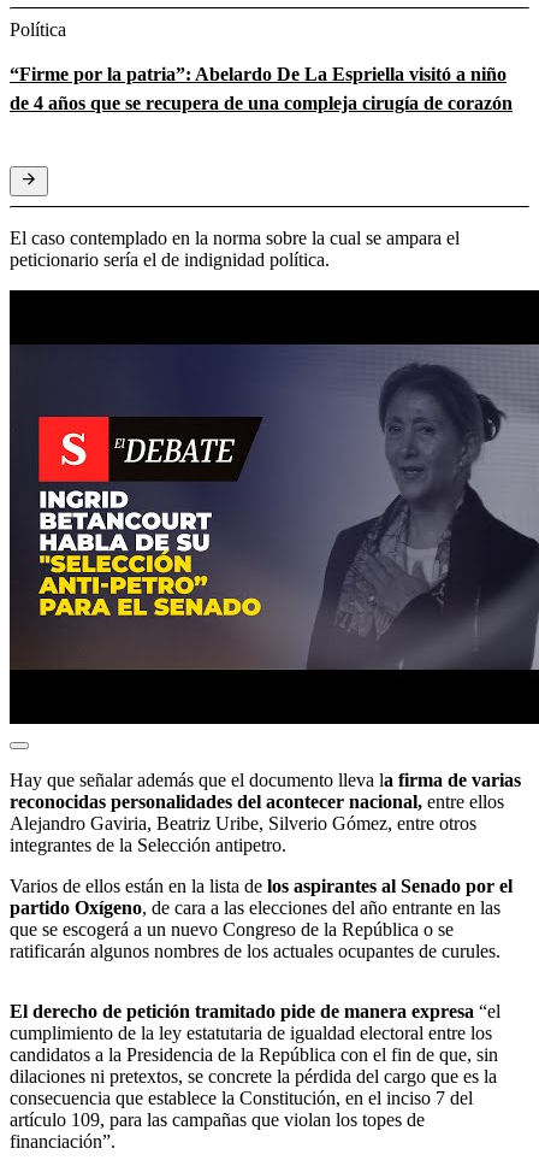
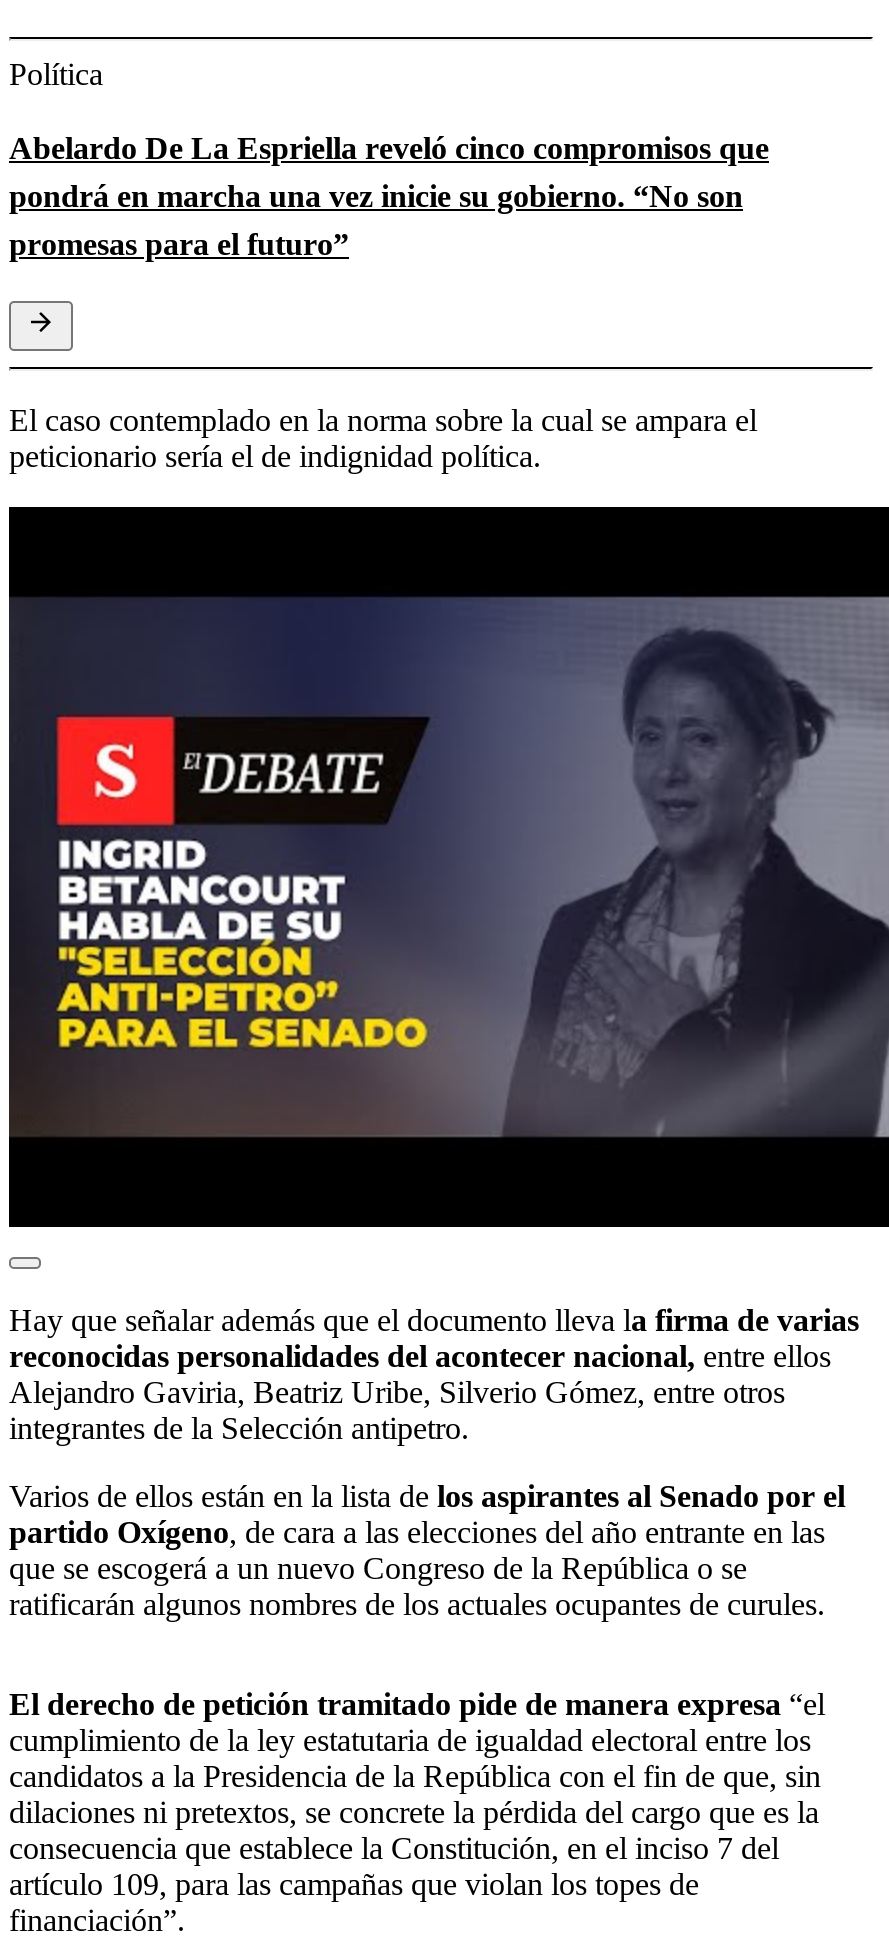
[10,64,513,113] “Firme por la patria”: Abelardo De La Espriella visitó a niño | de 4 años que se recupera de una compleja cirugía de corazón -> [9,131,769,261] Abelardo De La Espriella reveló cinco compromisos que | pondrá en marcha una vez inicie su gobierno. “No son | promesas para el futuro”

